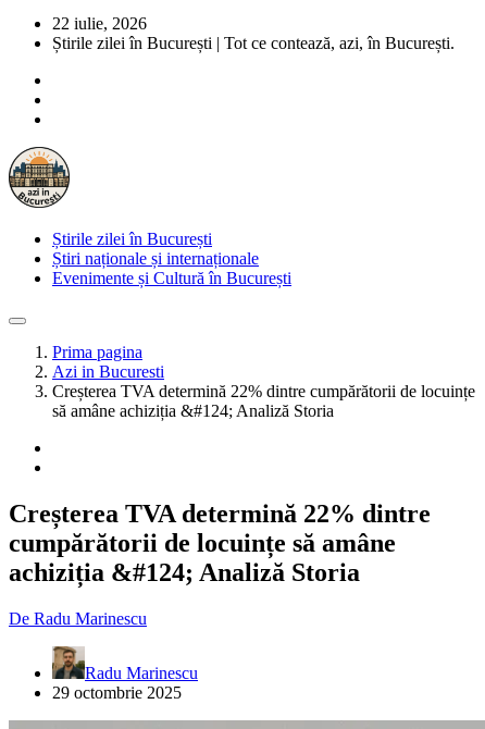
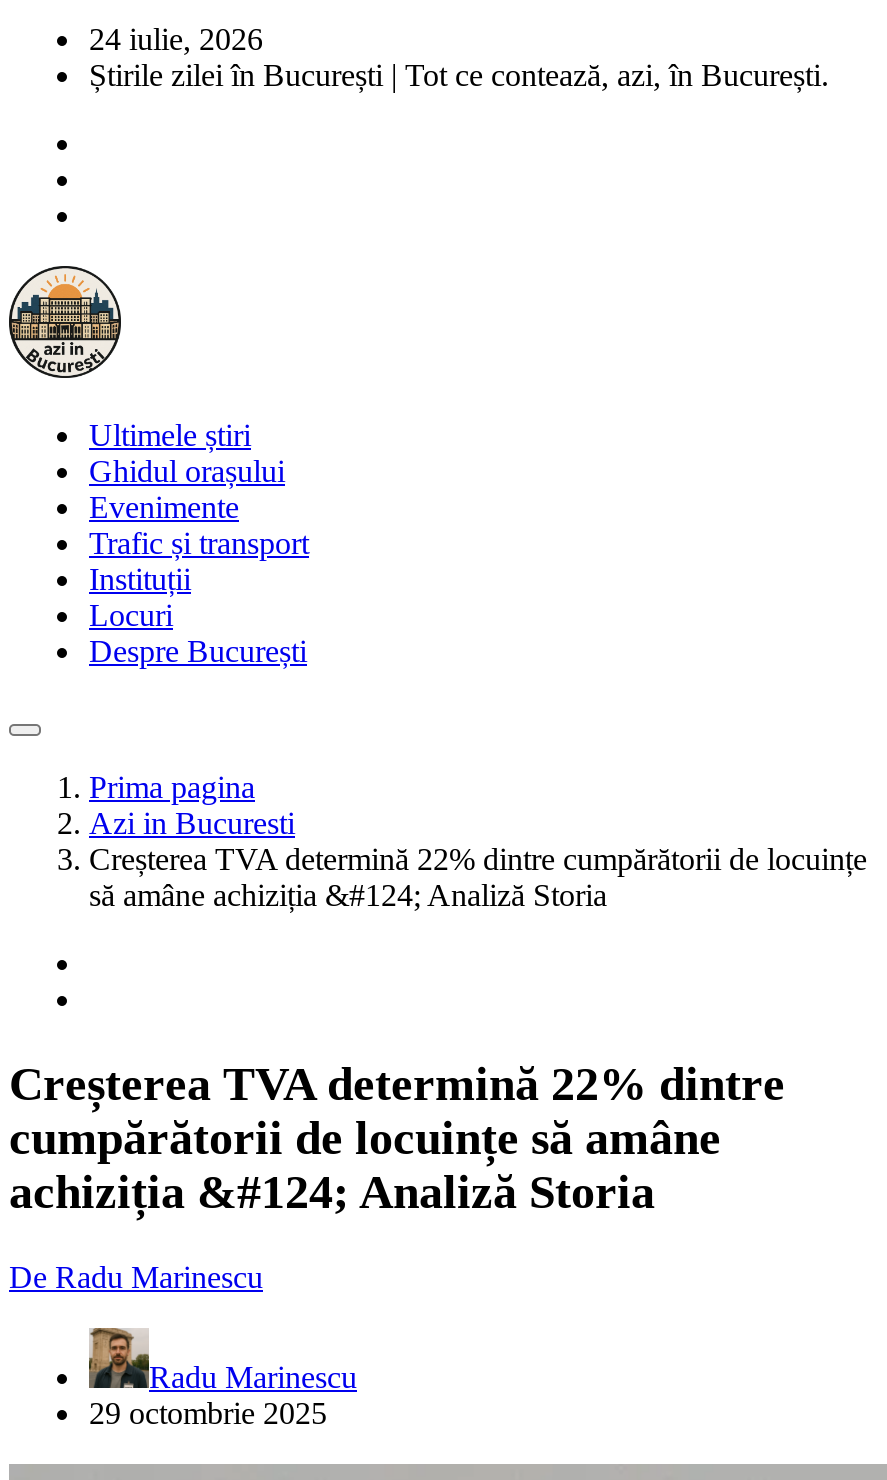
[52,14,147,33] 22 iulie, 2026 -> [89,22,263,56] 24 iulie, 2026
[52,230,291,287] Știrile zilei în București | Știri naționale și internaționale | Evenimente și Cultură în București -> [89,418,309,668] Ultimele știri | Ghidul orașului | Evenimente | Trafic și transport | Instituții | Locuri | Despre București

